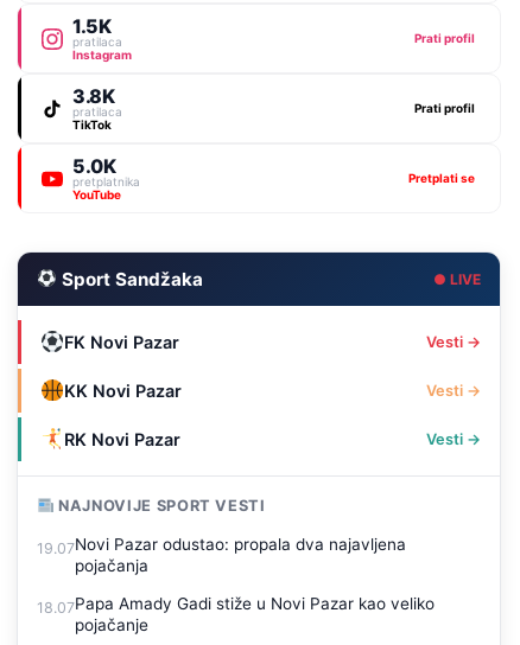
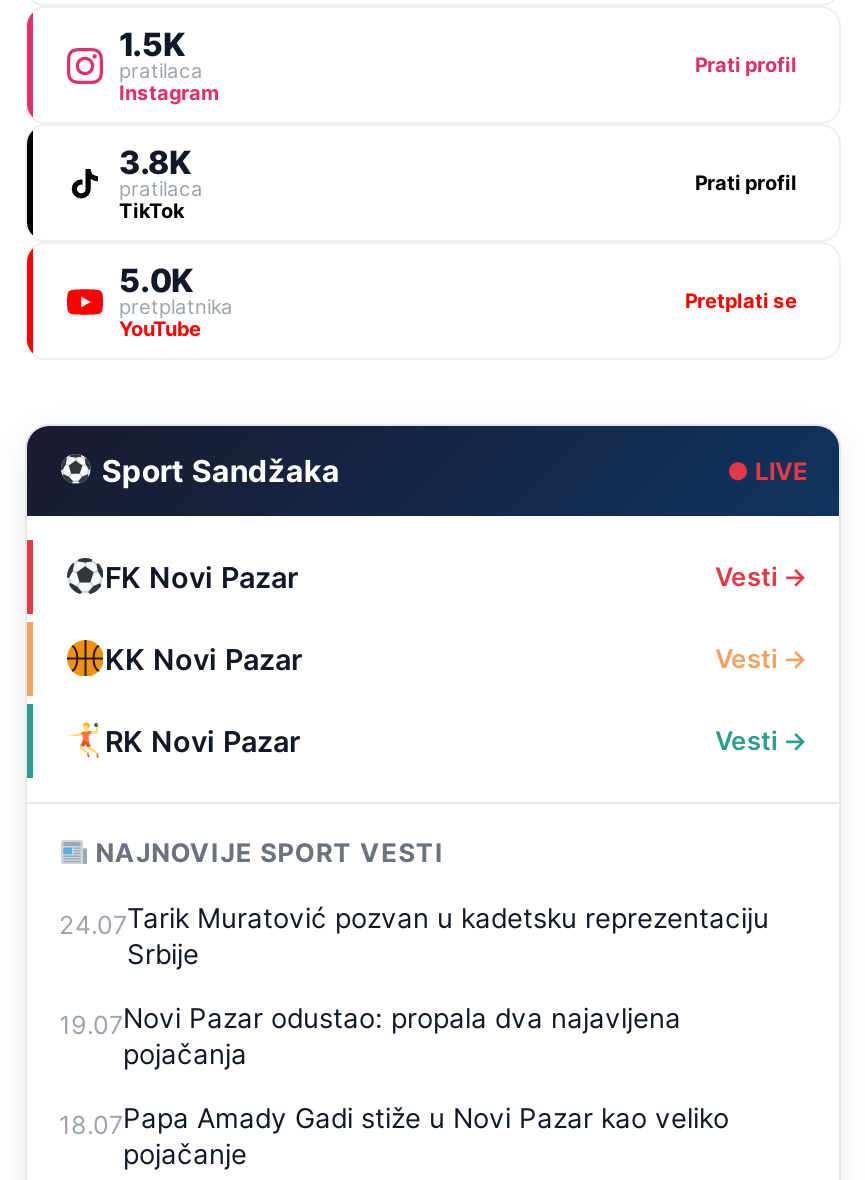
none -> [59,902,769,970] 24.07Tarik Muratović pozvan u kadetsku reprezentaciju | Srbije

